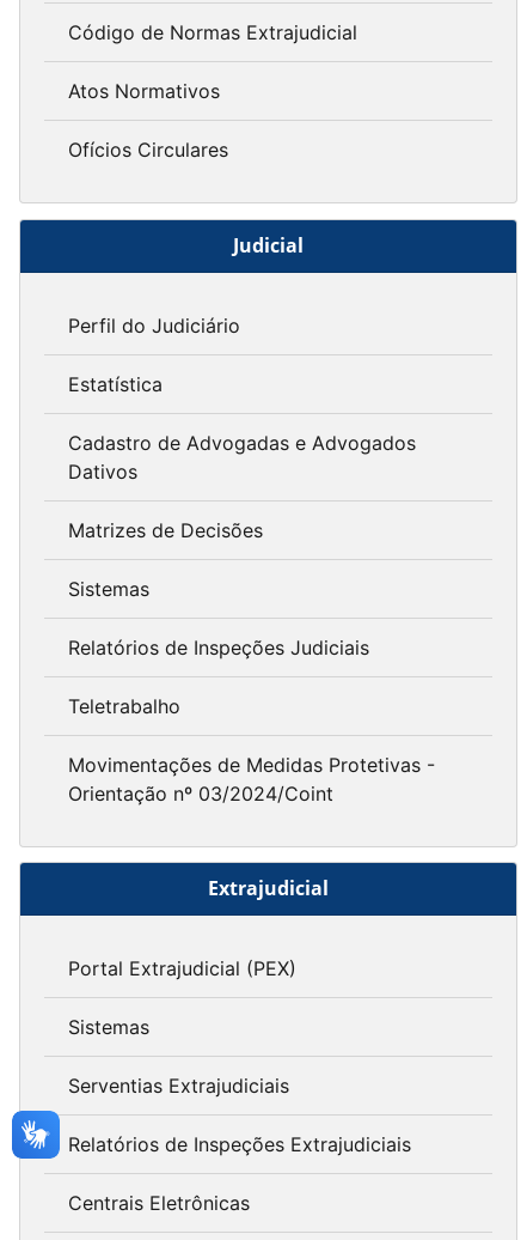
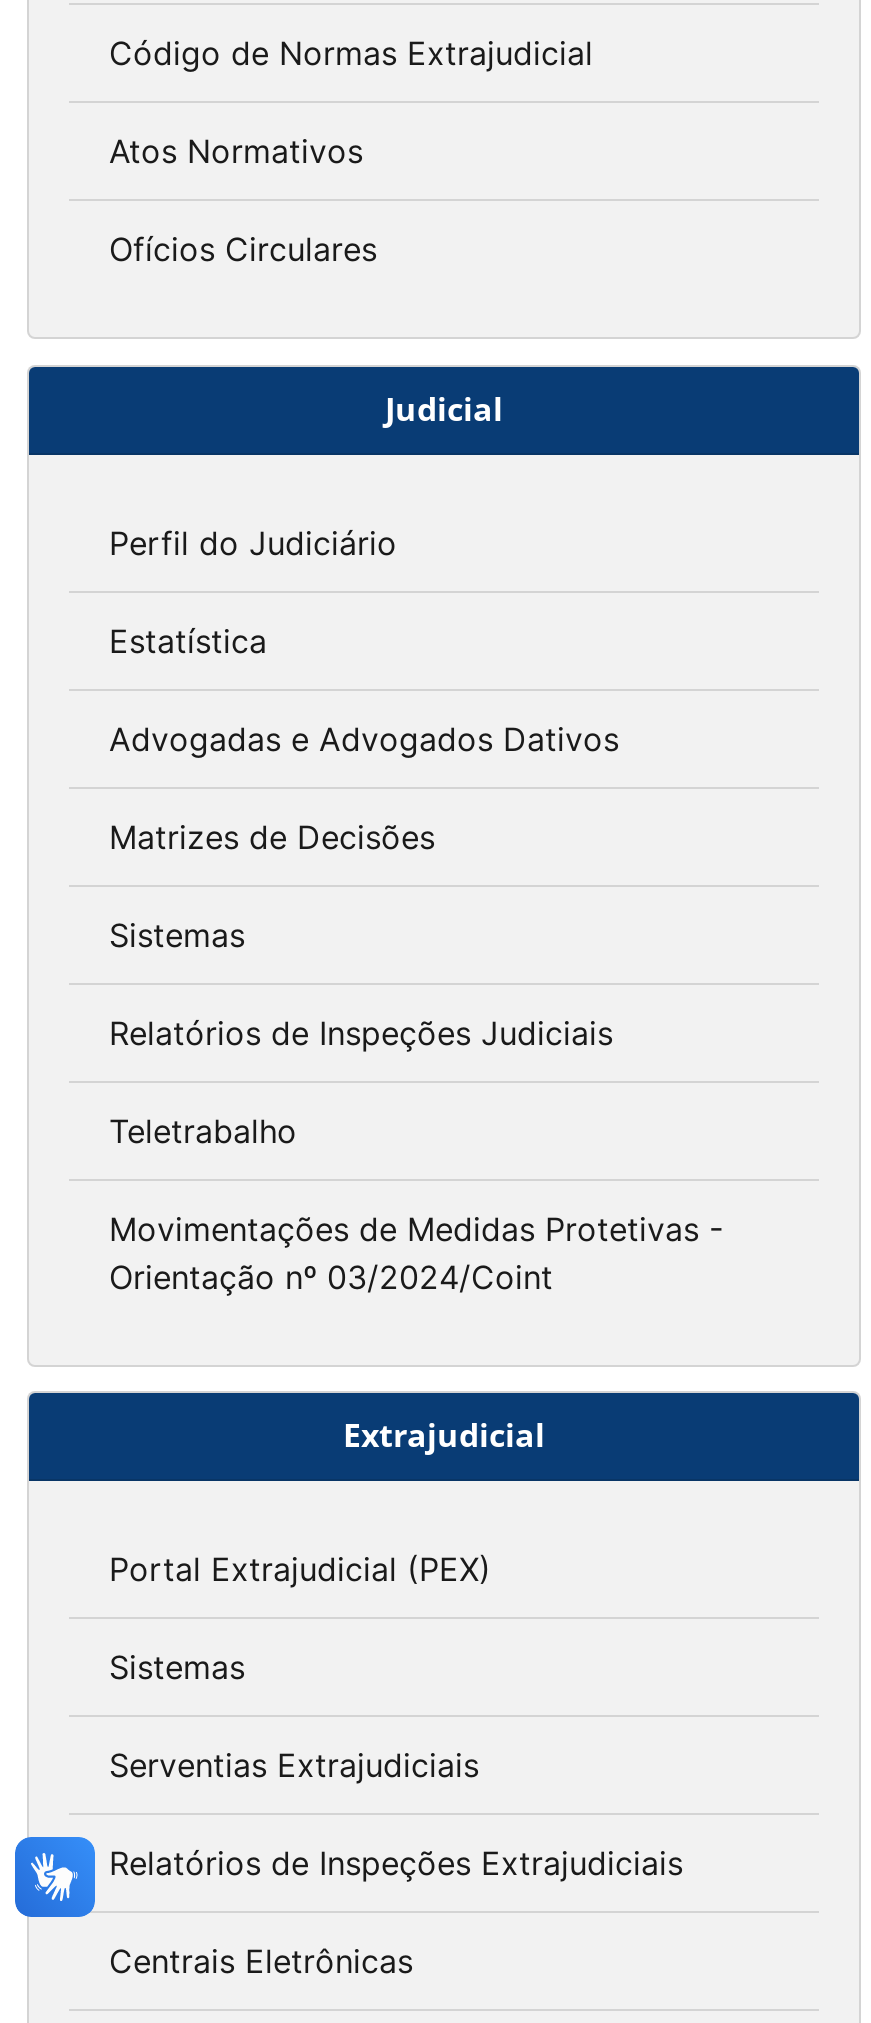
[68,431,416,483] Cadastro de Advogadas e Advogados | Dativos -> [109,719,619,759] Advogadas e Advogados Dativos
[11,1110,61,1177] [image] -> [13,1807,97,1919] [image]

